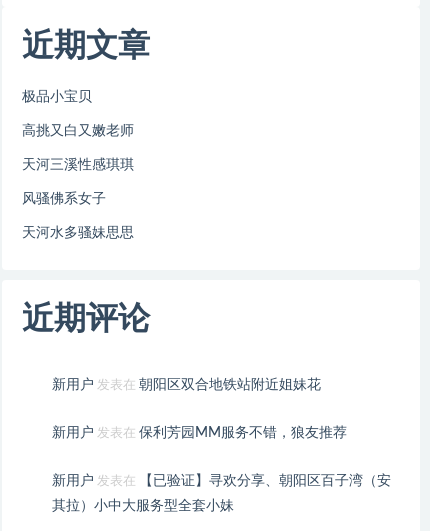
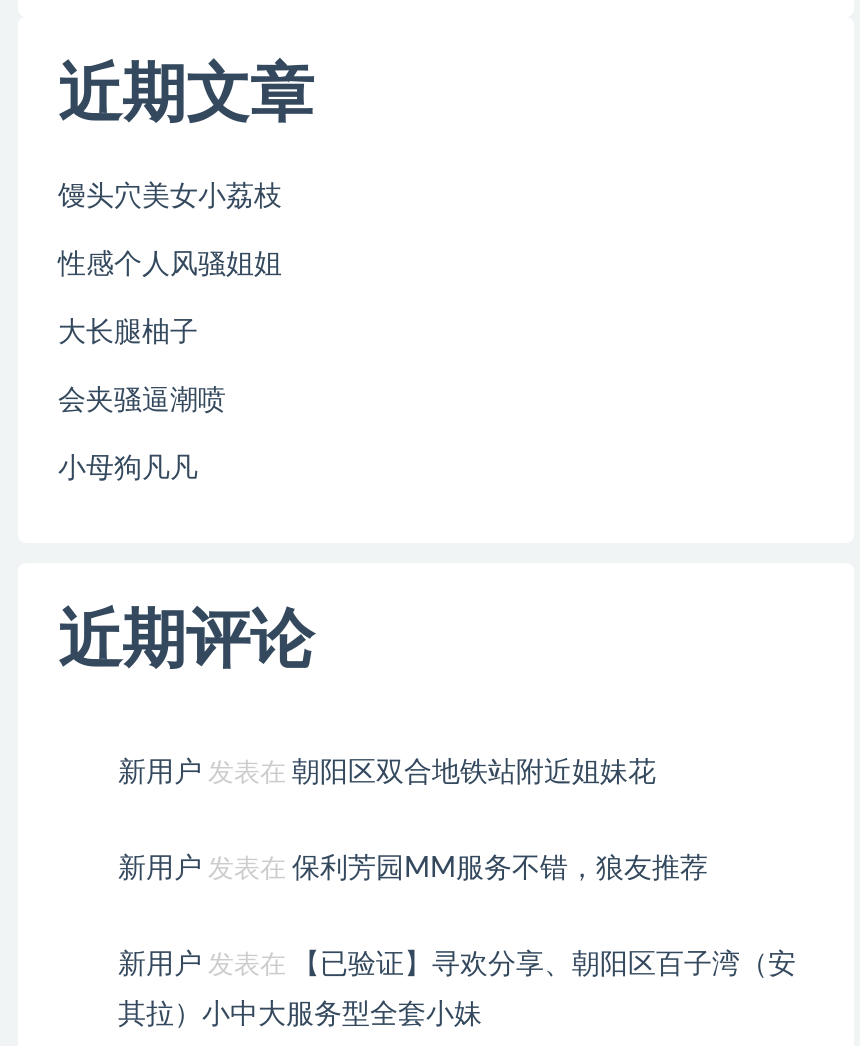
[22,90,92,104] 极品小宝贝 -> [58,182,282,210] 馒头穴美女小荔枝
[22,124,134,138] 高挑又白又嫩老师 -> [58,250,282,278] 性感个人风骚姐姐
[22,158,134,172] 天河三溪性感琪琪 -> [58,318,198,346] 大长腿柚子
[22,192,106,206] 风骚佛系女子 -> [58,386,226,414] 会夹骚逼潮喷
[22,226,134,240] 天河水多骚妹思思 -> [58,454,198,482] 小母狗凡凡

